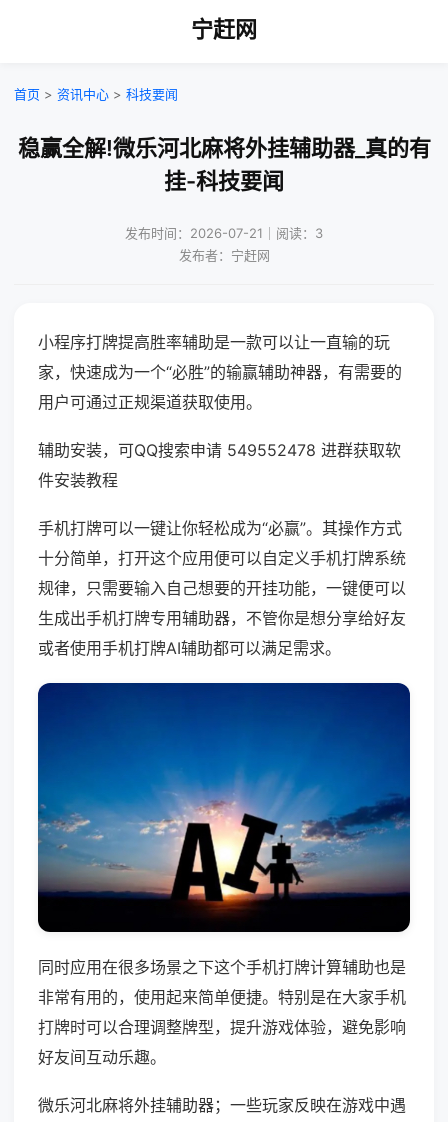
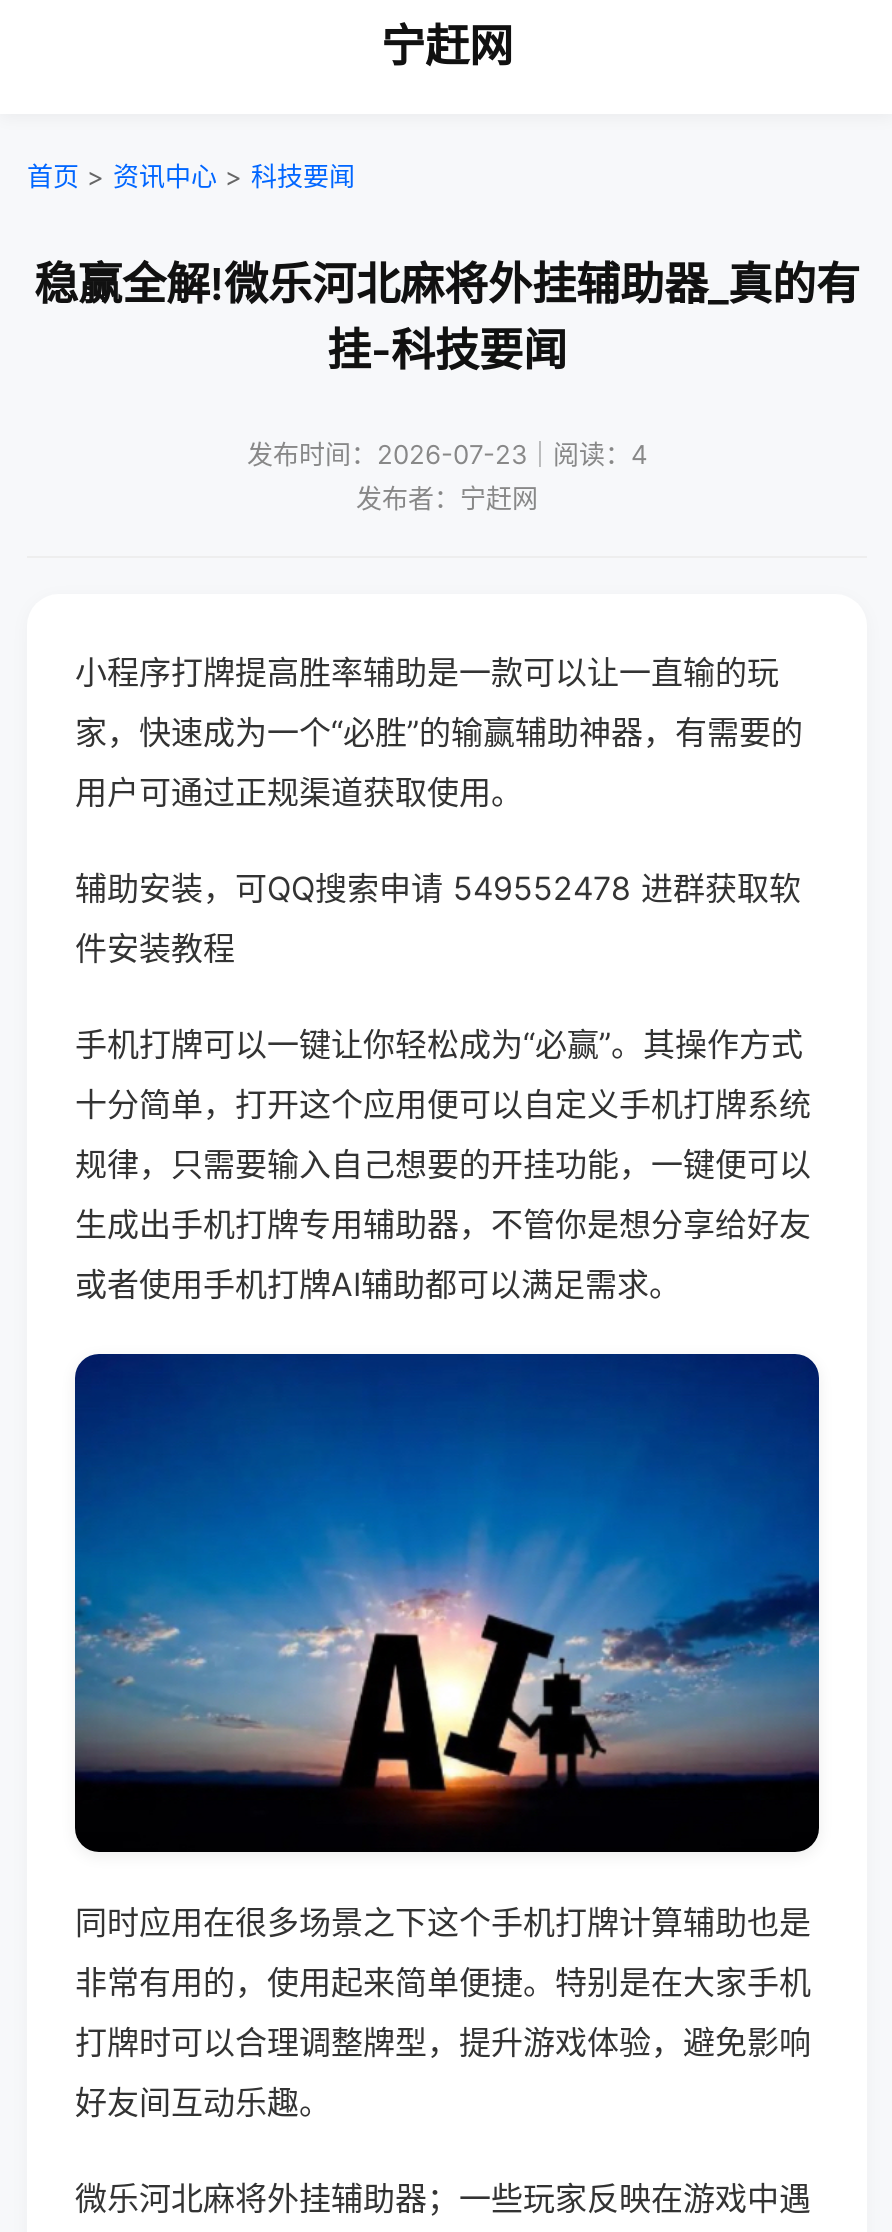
[125,225,323,241] 发布时间：2026-07-21｜阅读：3 -> [247,438,647,470] 发布时间：2026-07-23｜阅读：4

